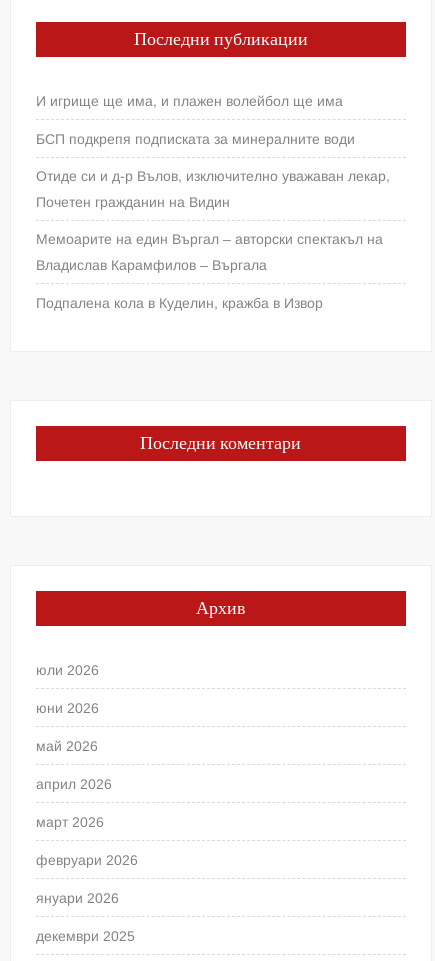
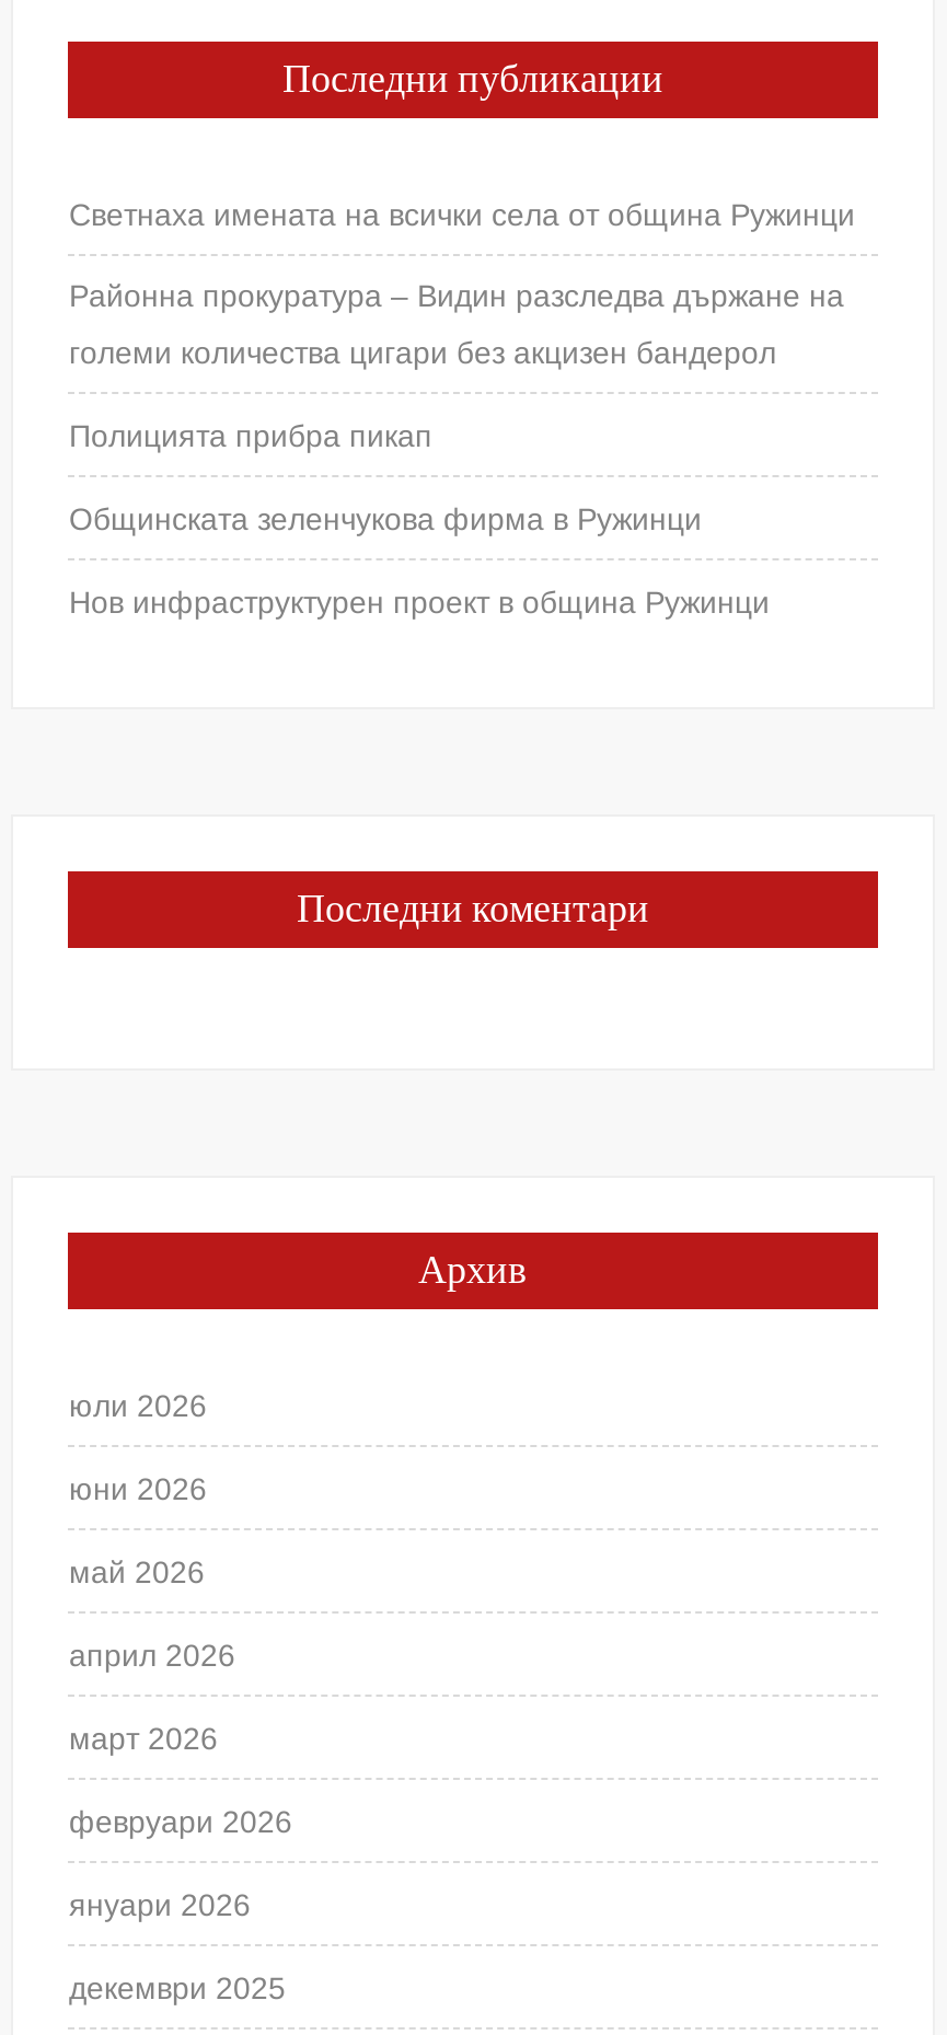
[36,93,390,311] И игрище ще има, и плажен волейбол ще има | БСП подкрепя подписката за минералните води | Отиде си и д-р Вълов, изключително уважаван лекар, | Почетен гражданин на Видин | Мемоарите на един Въргал – авторски спектакъл на | Владислав Карамфилов – Въргала | Подпалена кола в Куделин, кражба в Извор -> [69,197,855,619] Светнаха имената на всички села от община Ружинци | Районна прокуратура – Видин разследва държане на | големи количества цигари без акцизен бандерол | Полицията прибра пикап | Общинската зеленчукова фирма в Ружинци | Нов инфраструктурен проект в община Ружинци

